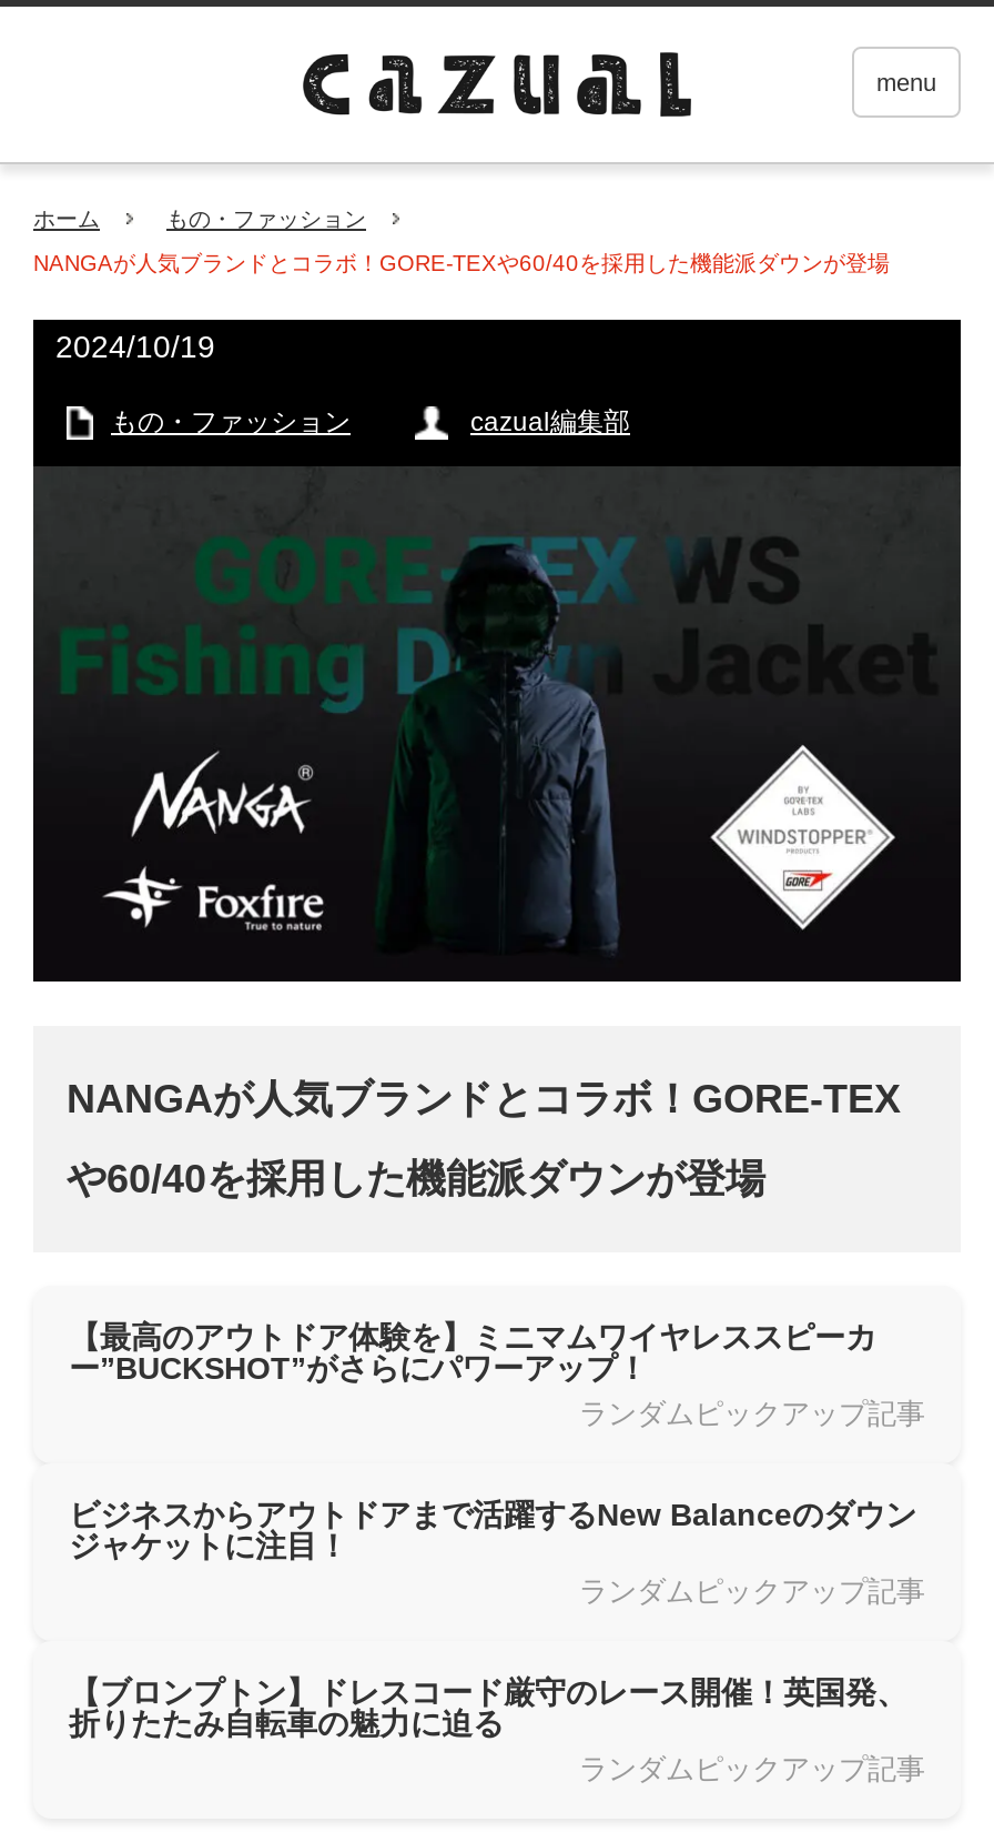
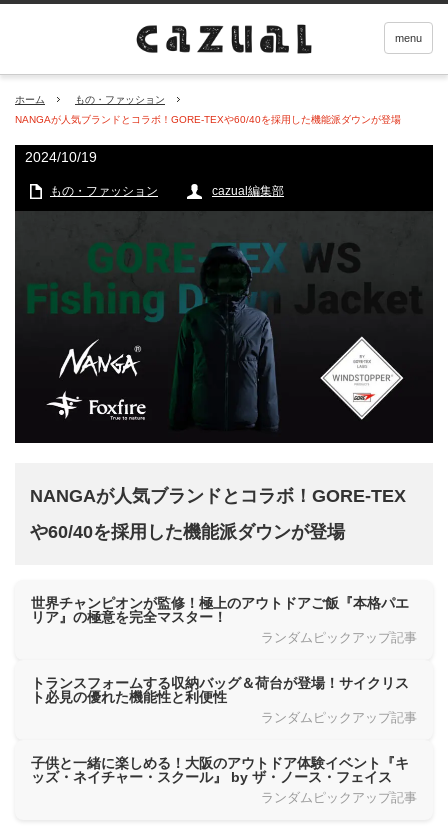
[69,1318,876,1385] 【最高のアウトドア体験を】ミニマムワイヤレススピーカ | ー”BUCKSHOT”がさらにパワーアップ！ -> [31,595,409,625] 世界チャンピオンが監修！極上のアウトドアご飯『本格パエ | リア』の極意を完全マスター！
[69,1496,916,1563] ビジネスからアウトドアまで活躍するNew Balanceのダウン | ジャケットに注目！ -> [31,675,409,705] トランスフォームする収納バッグ＆荷台が登場！サイクリス | ト必見の優れた機能性と利便性
[69,1674,907,1740] 【ブロンプトン】ドレスコード厳守のレース開催！英国発、 | 折りたたみ自転車の魅力に迫る -> [31,755,409,785] 子供と一緒に楽しめる！大阪のアウトドア体験イベント『キ | ッズ・ネイチャー・スクール』 by ザ・ノース・フェイス

